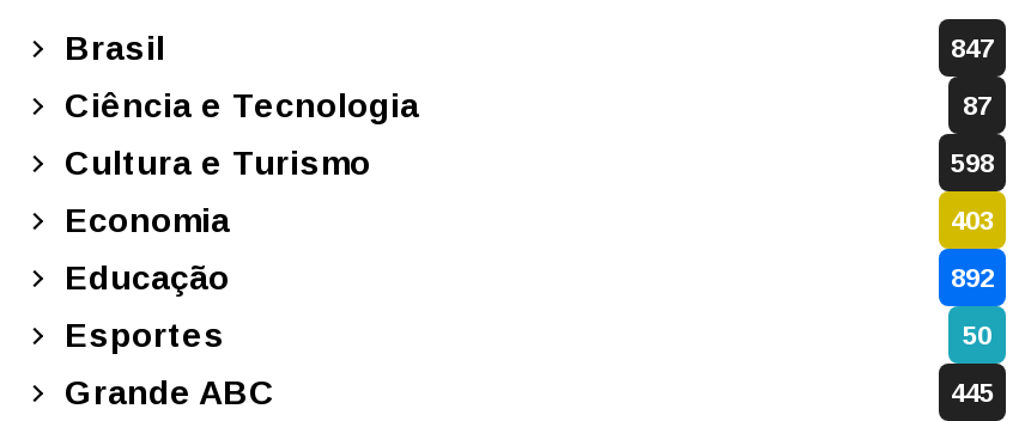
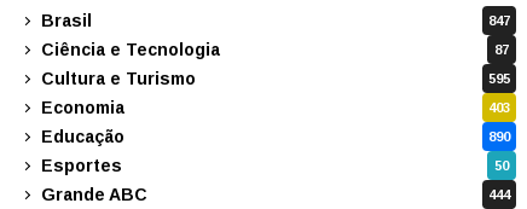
[951,149,994,177] 598 -> [488,72,510,86] 595
[951,264,994,292] 892 -> [488,130,510,144] 890
[951,378,994,407] 445 -> [488,187,510,202] 444

